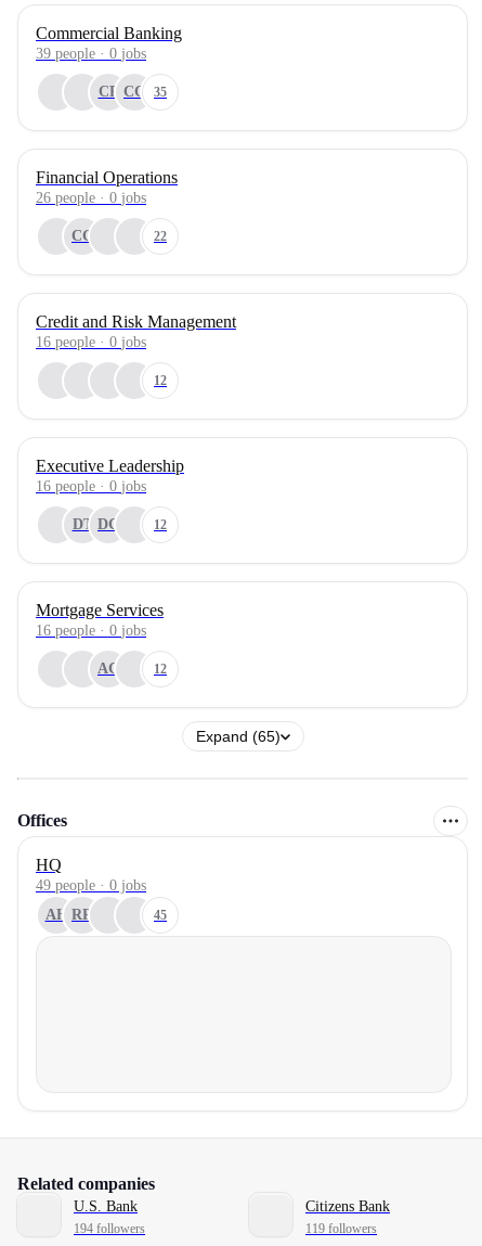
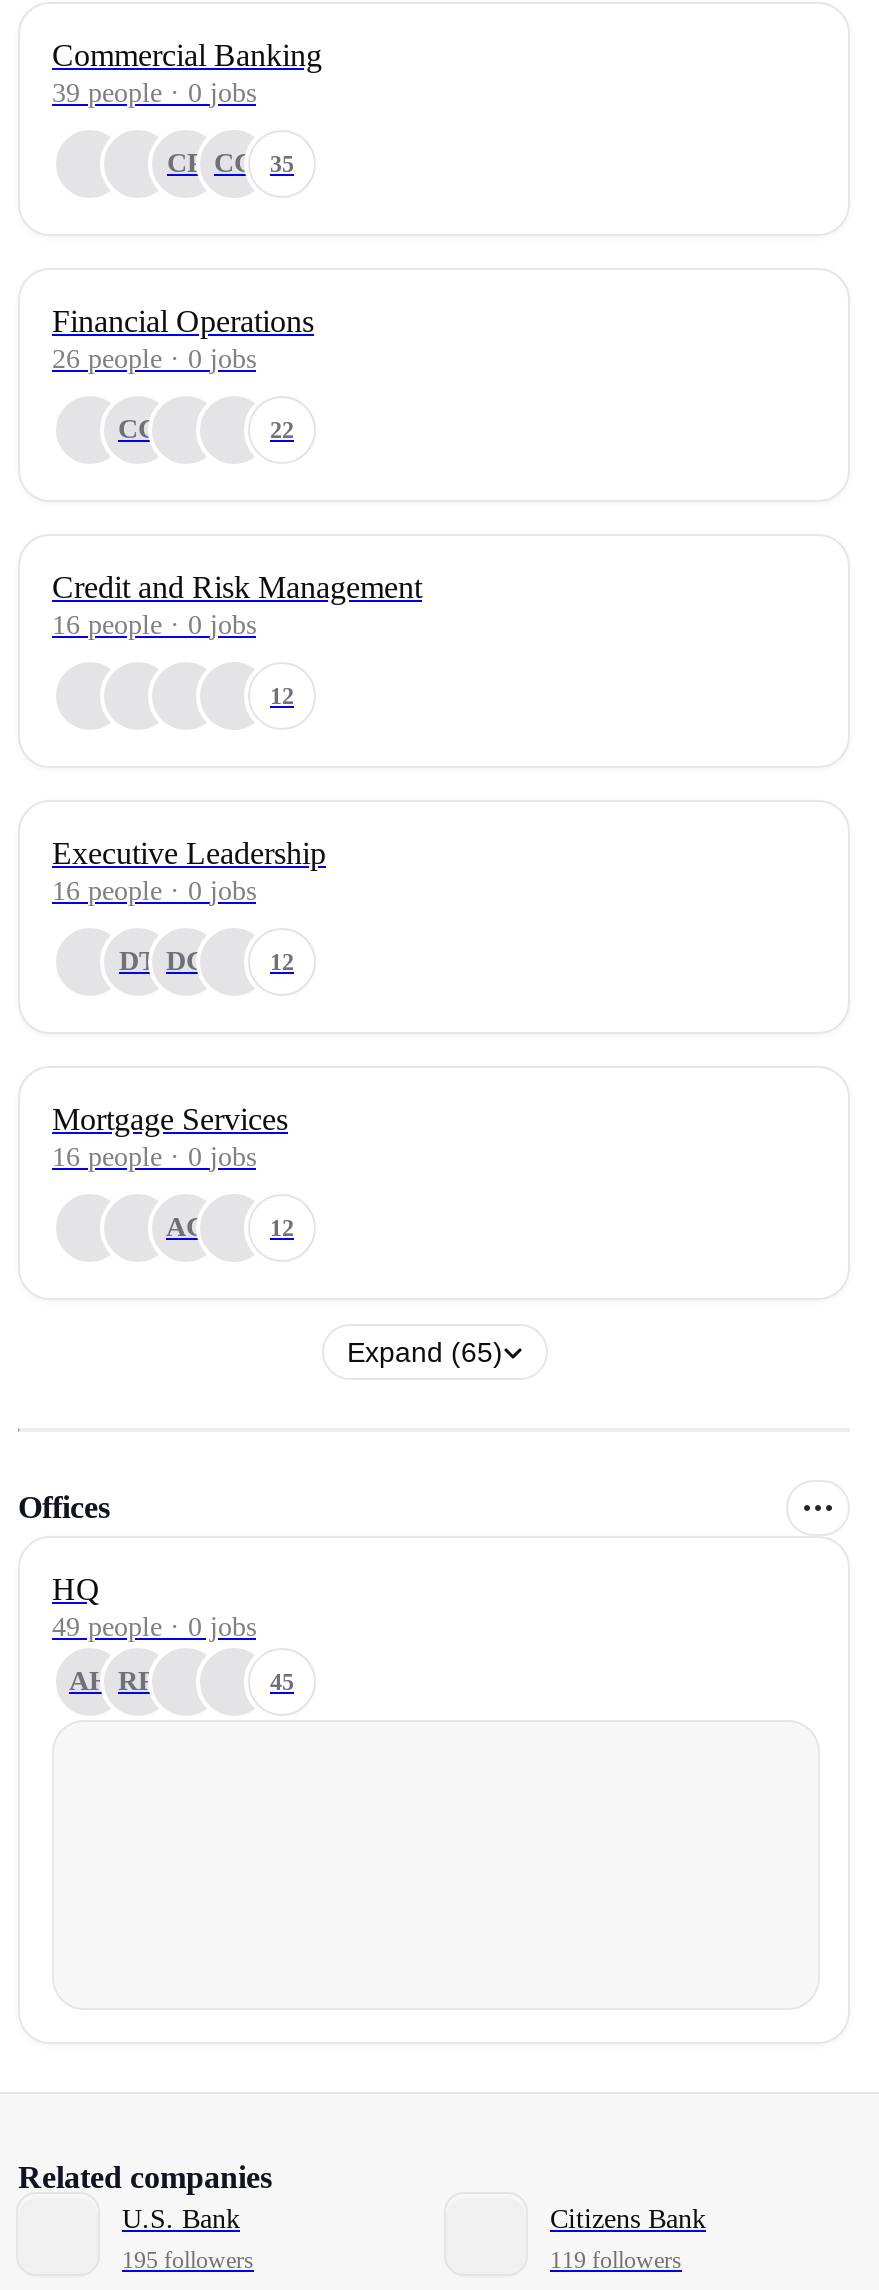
[74,1221,145,1236] 194 followers -> [122,2246,254,2274] 195 followers

